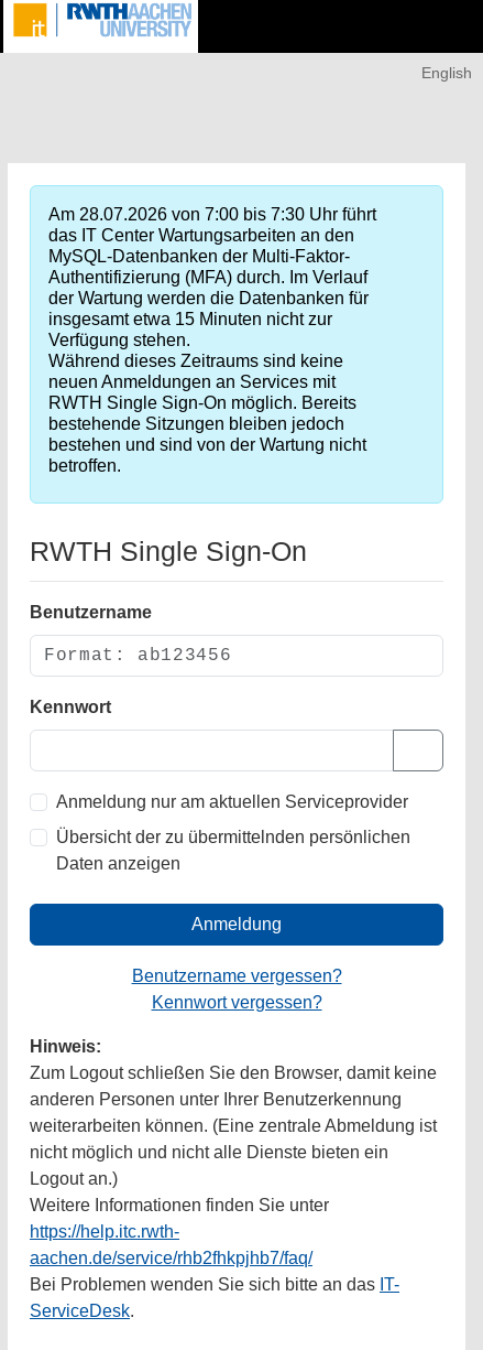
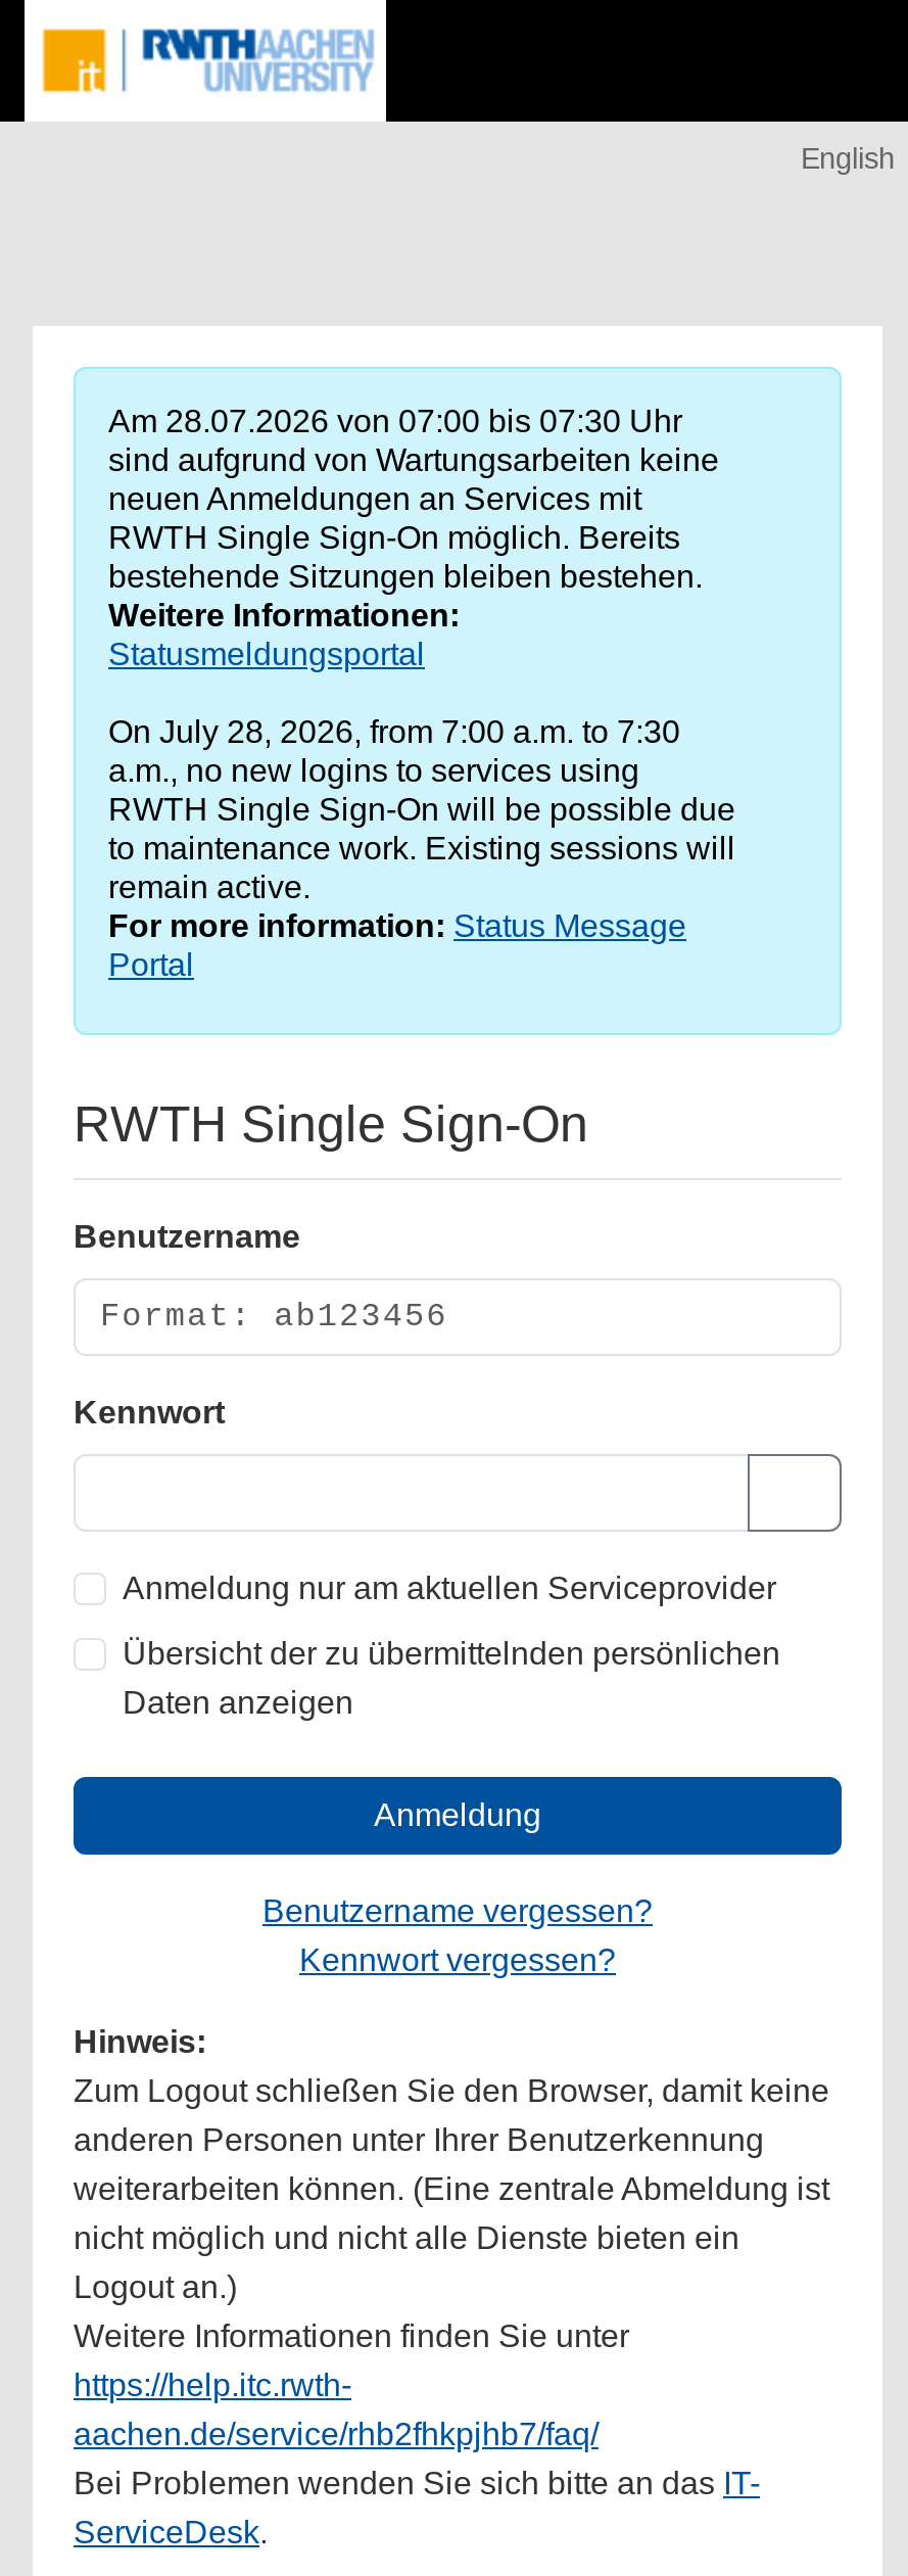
[48,205,376,370] Am 28.07.2026 von 7:00 bis 7:30 Uhr führt | das IT Center Wartungsarbeiten an den | MySQL-Datenbanken der Multi-Faktor- | Authentifizierung (MFA) durch. Im Verlauf | der Wartung werden die Datenbanken für | insgesamt etwa 15 Minuten nicht zur | Verfügung stehen. | Während dieses Zeitraums sind keine -> [108,404,719,477] Am 28.07.2026 von 07:00 bis 07:30 Uhr | sind aufgrund von Wartungsarbeiten keine
moved [48,372,356,412] -> [108,481,680,555]: neuen Anmeldungen an Services mit | RWTH Single Sign-On möglich. Bereits
[48,414,366,475] bestehende Sitzungen bleiben jedoch | bestehen und sind von der Wartung nicht | betroffen. -> [108,559,735,982] bestehende Sitzungen bleiben bestehen. | Weitere Informationen: | Statusmeldungsportal | On July 28, 2026, from 7:00 a.m. to 7:30 | a.m., no new logins to services using | RWTH Single Sign-On will be possible due | to maintenance work. Existing sessions will | remain active. | For more information: Status Message | Portal

